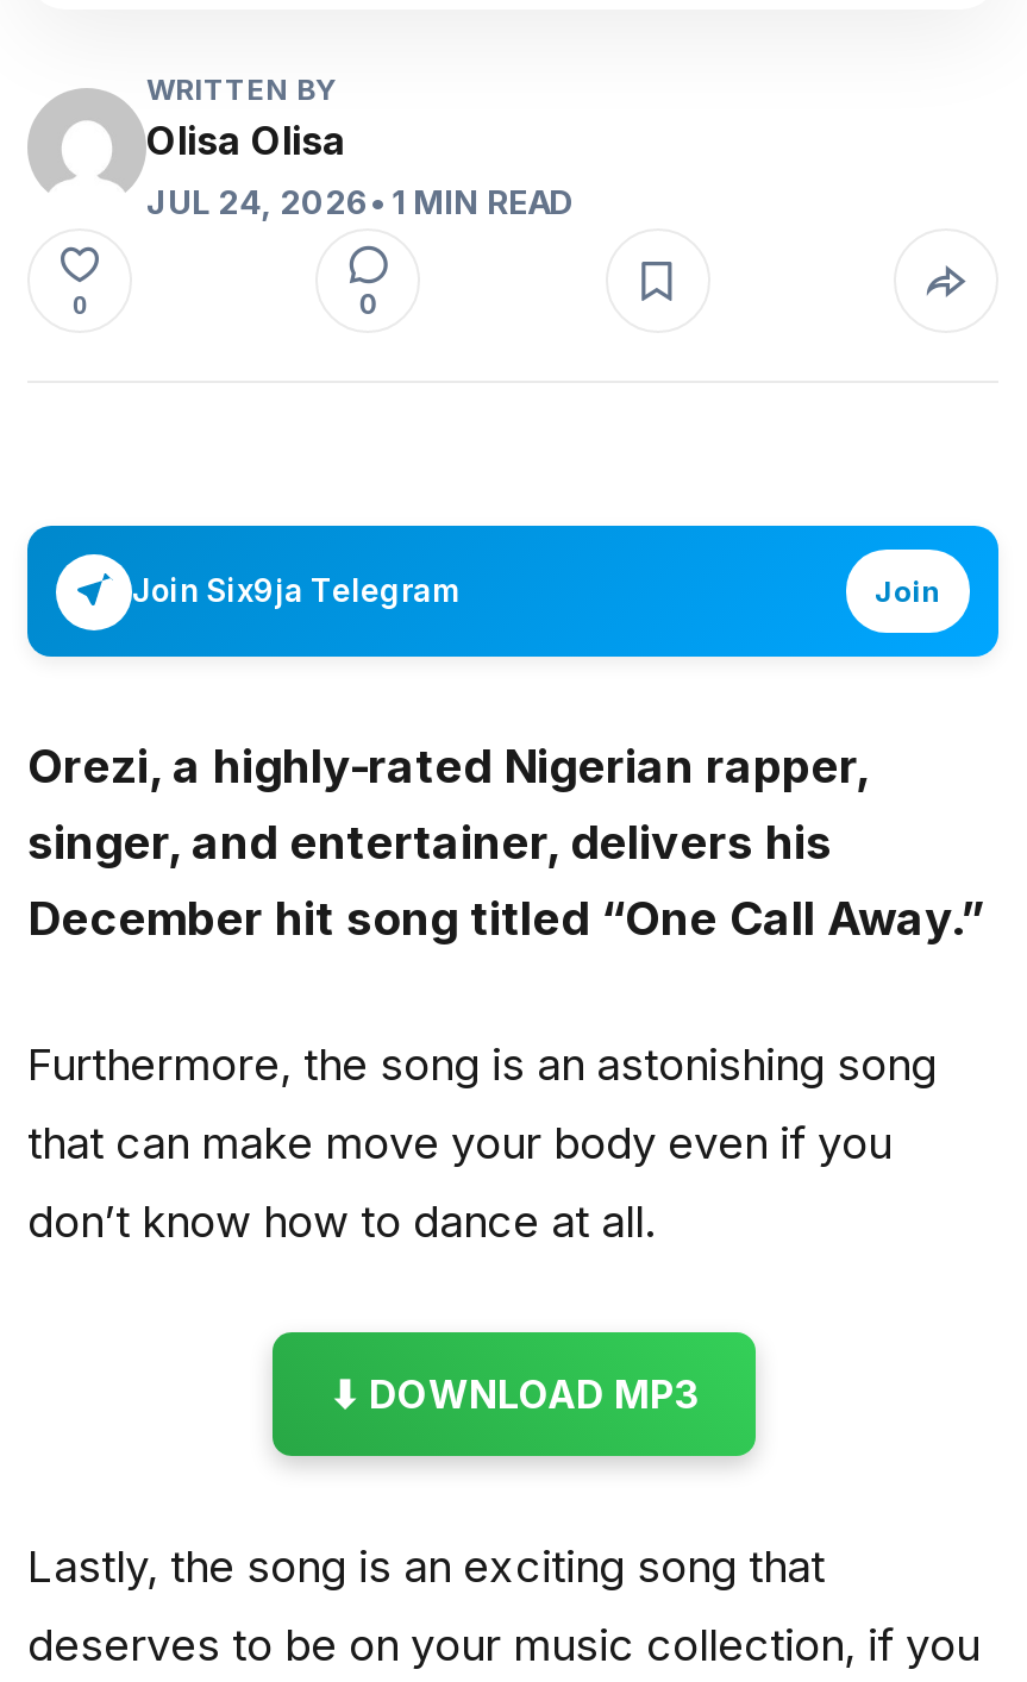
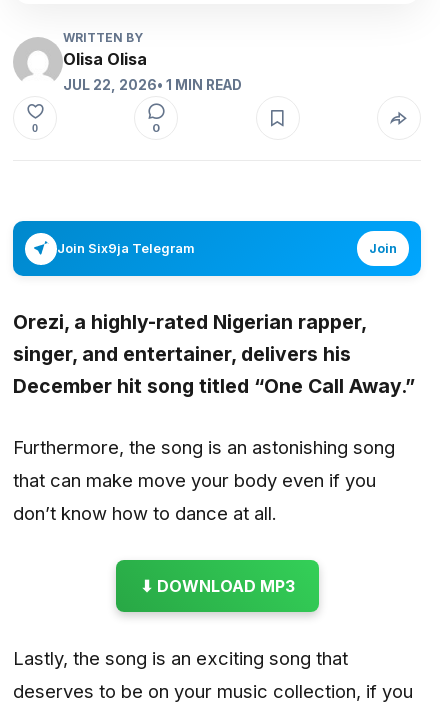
[146,183,572,221] JUL 24, 2026 • 1 MIN READ -> [63,77,242,93] JUL 22, 2026 • 1 MIN READ

